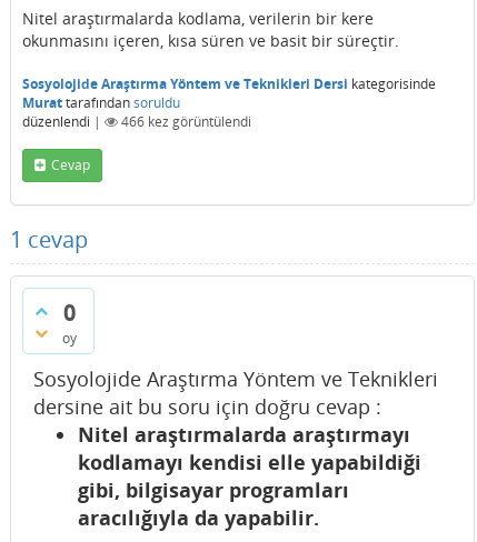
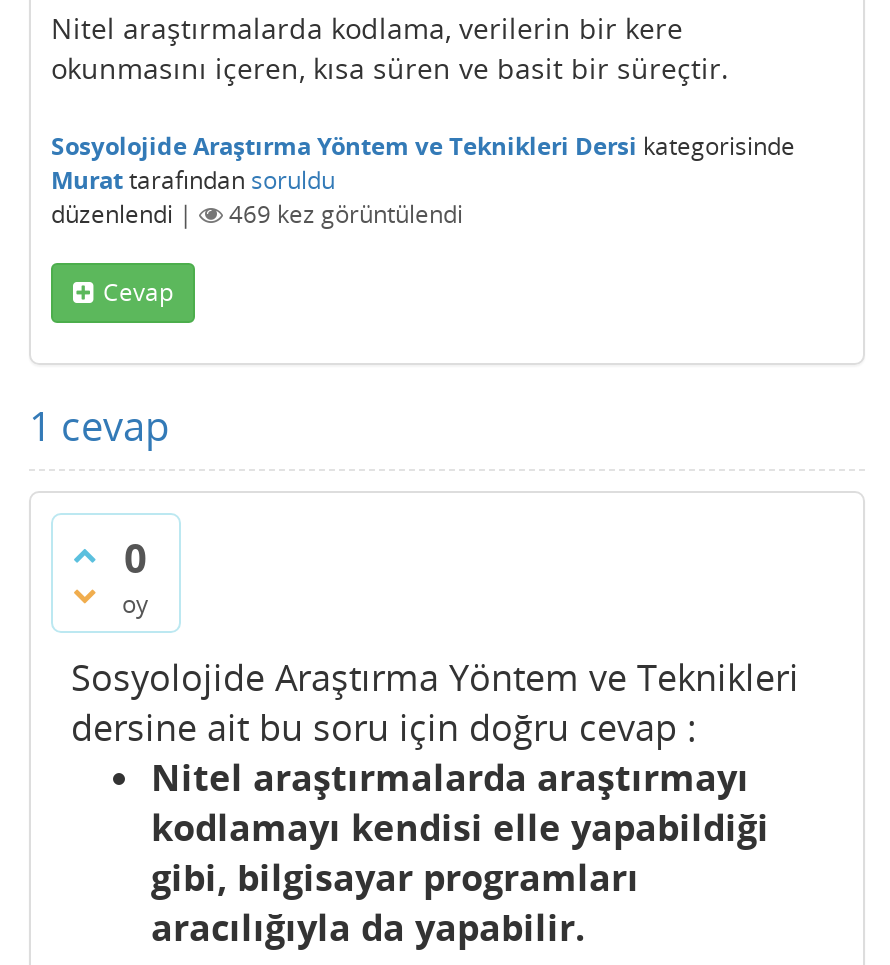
[121,112,251,131] 466 kez görüntülendi -> [229,197,463,231] 469 kez görüntülendi

